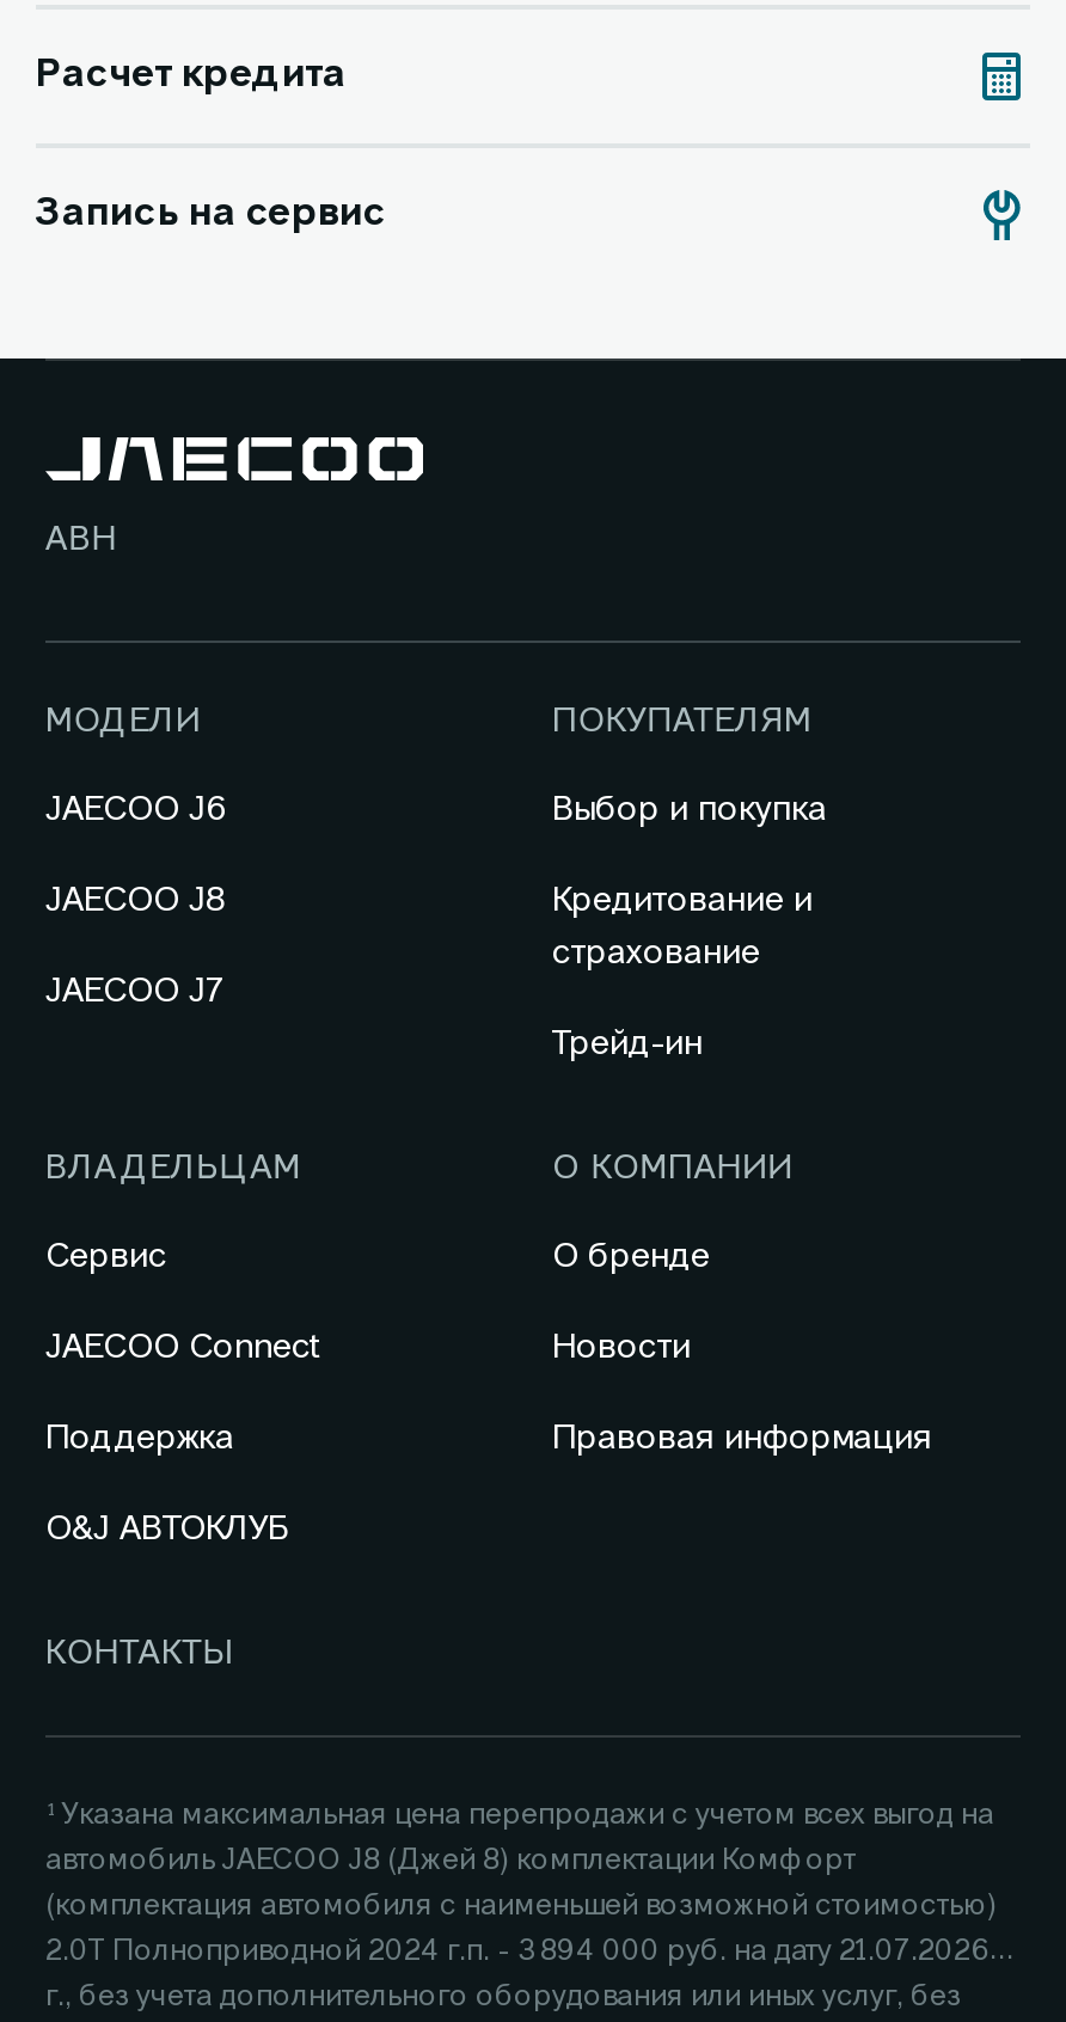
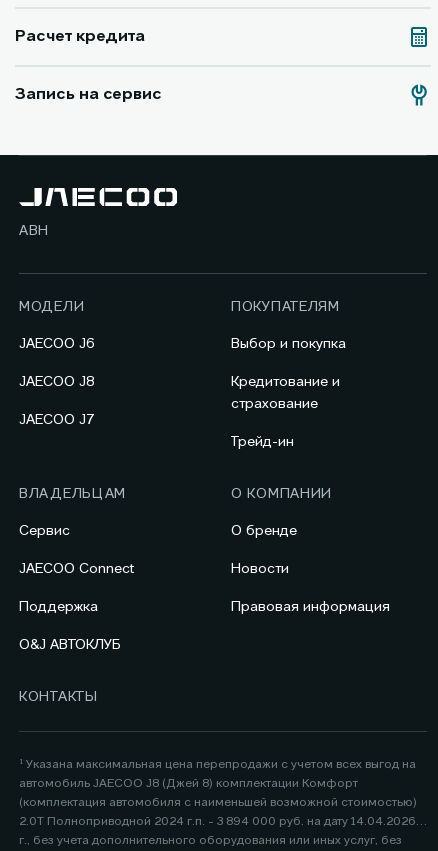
[45,1937,990,1966] 2.0Т Полноприводной 2024 г.п. - 3 894 000 руб. на дату 21.07.2026 -> [19,816,416,828] 2.0Т Полноприводной 2024 г.п. - 3 894 000 руб. на дату 14.04.2026

